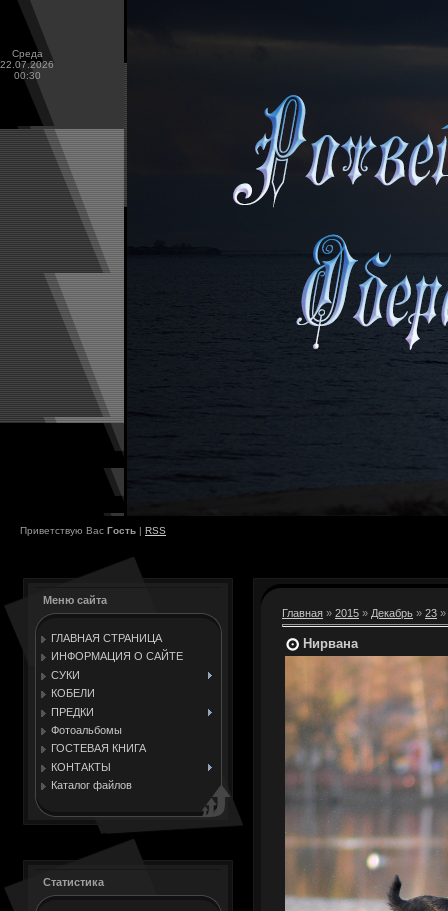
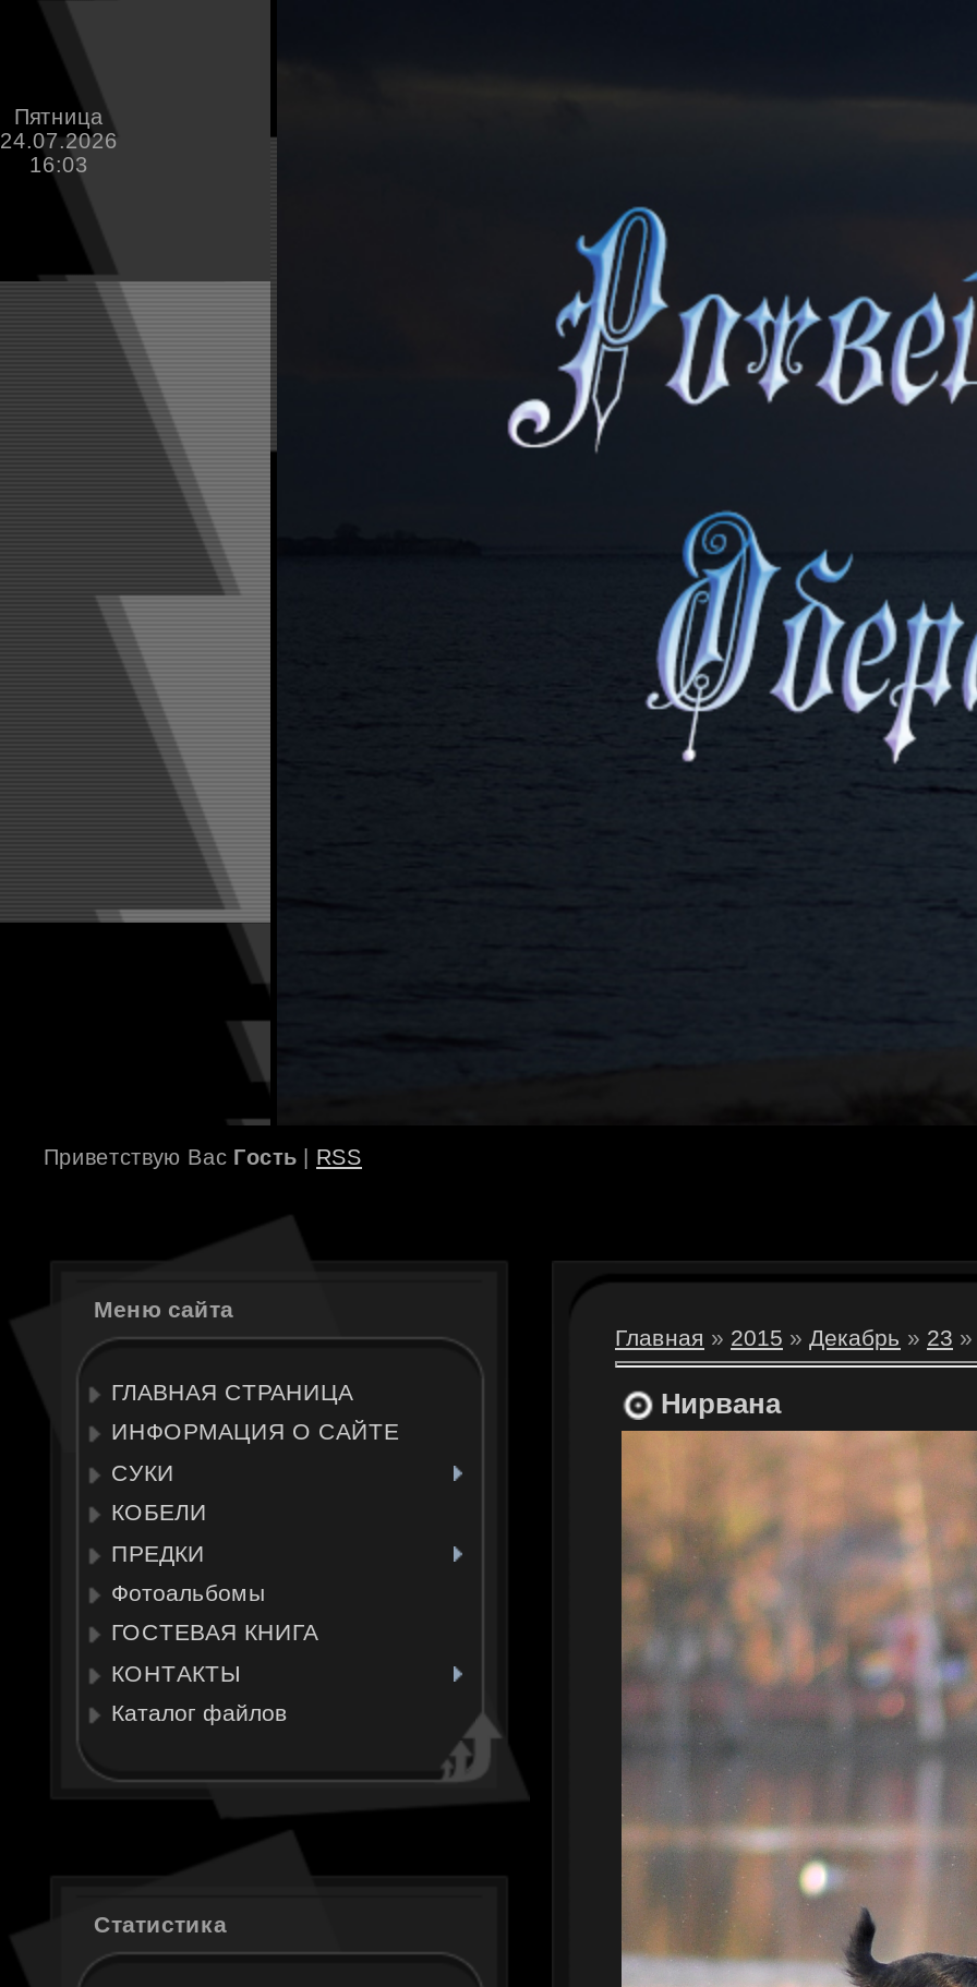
[0,48,54,81] Среда | 22.07.2026 | 00:30 -> [0,105,118,177] Пятница | 24.07.2026 | 16:03

